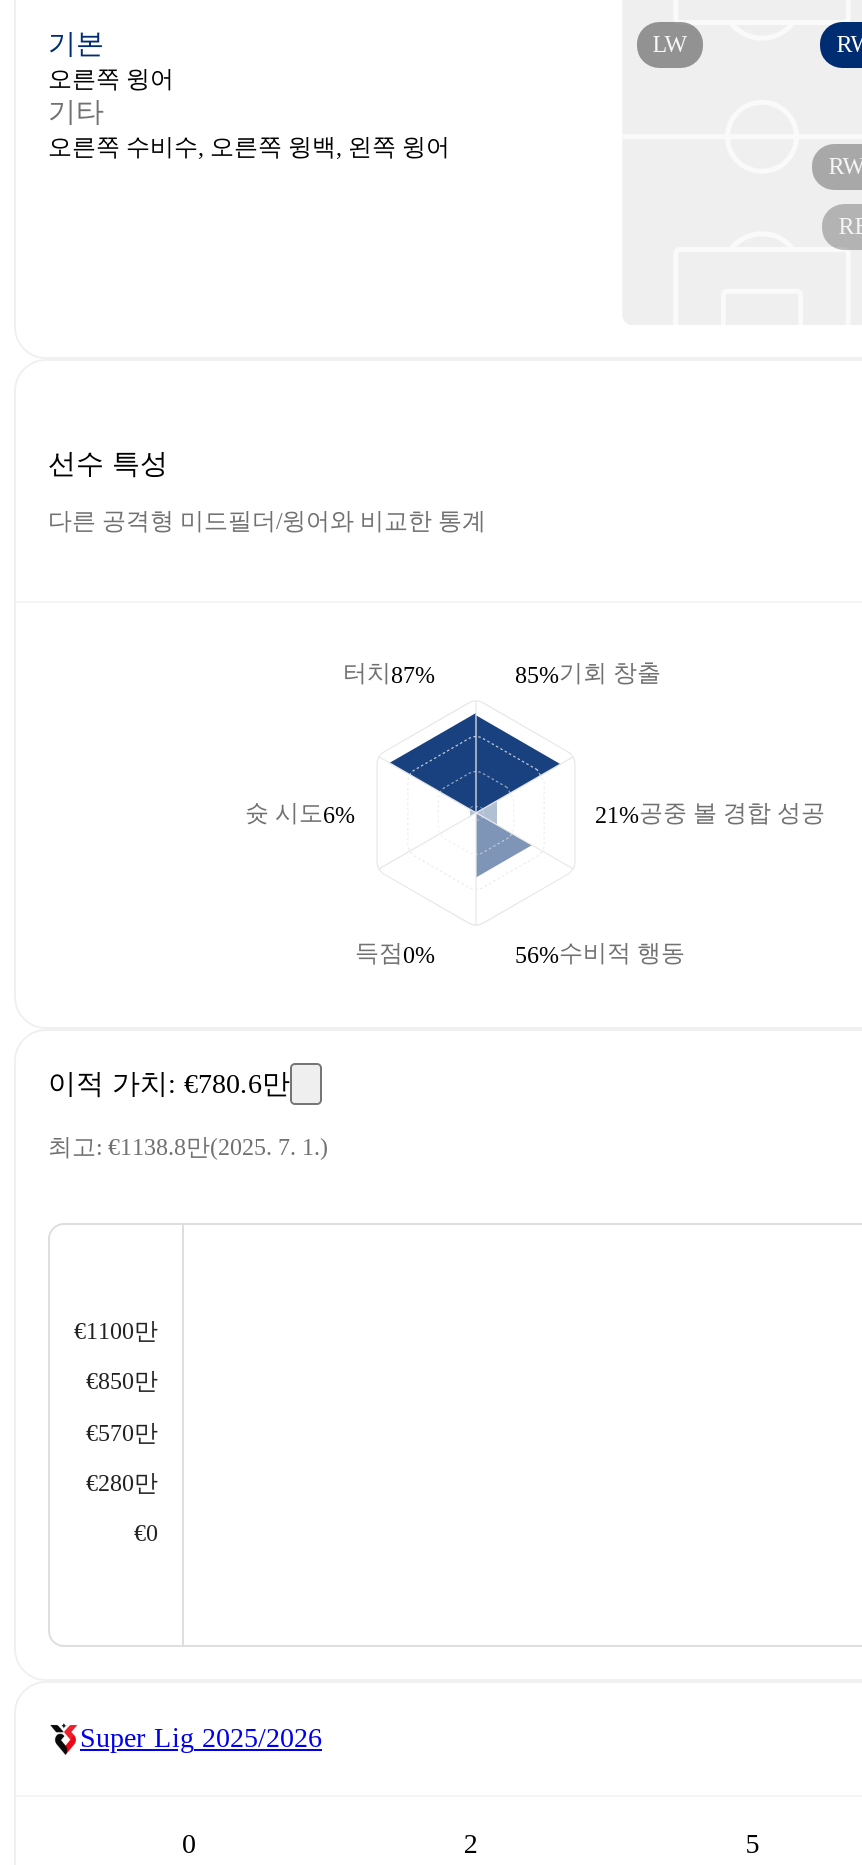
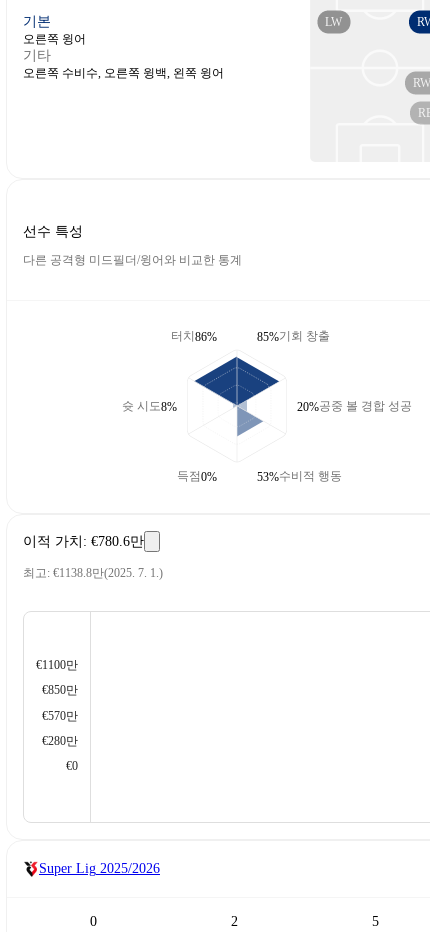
[343,658,435,688] 터치87% -> [170,328,216,343] 터치86%
[245,798,355,828] 슛 시도6% -> [121,398,176,413] 슛 시도8%
[595,798,825,828] 21% 공중 볼 경합 성공 -> [296,398,411,413] 20% 공중 볼 경합 성공
[515,938,685,968] 56% 수비적 행동 -> [256,468,341,483] 53% 수비적 행동

